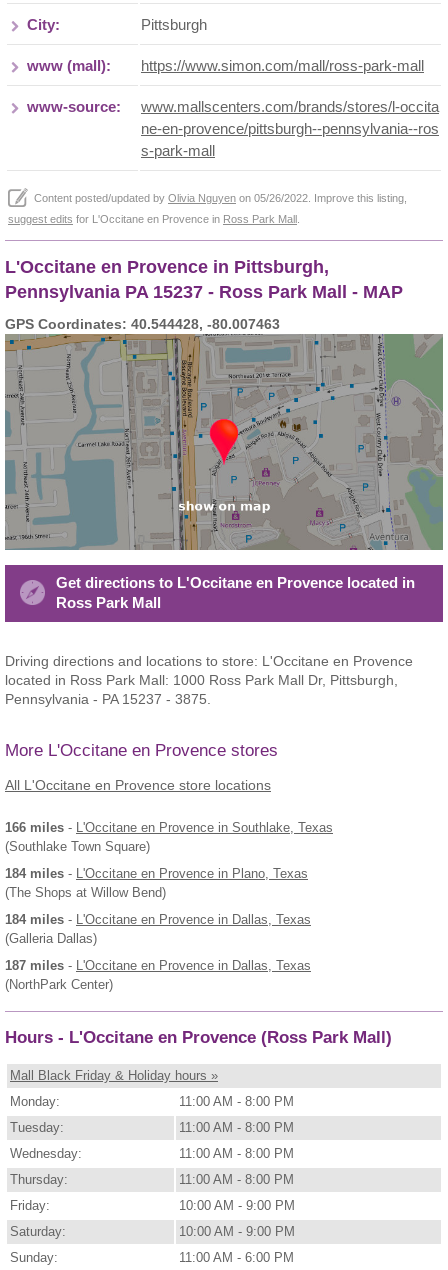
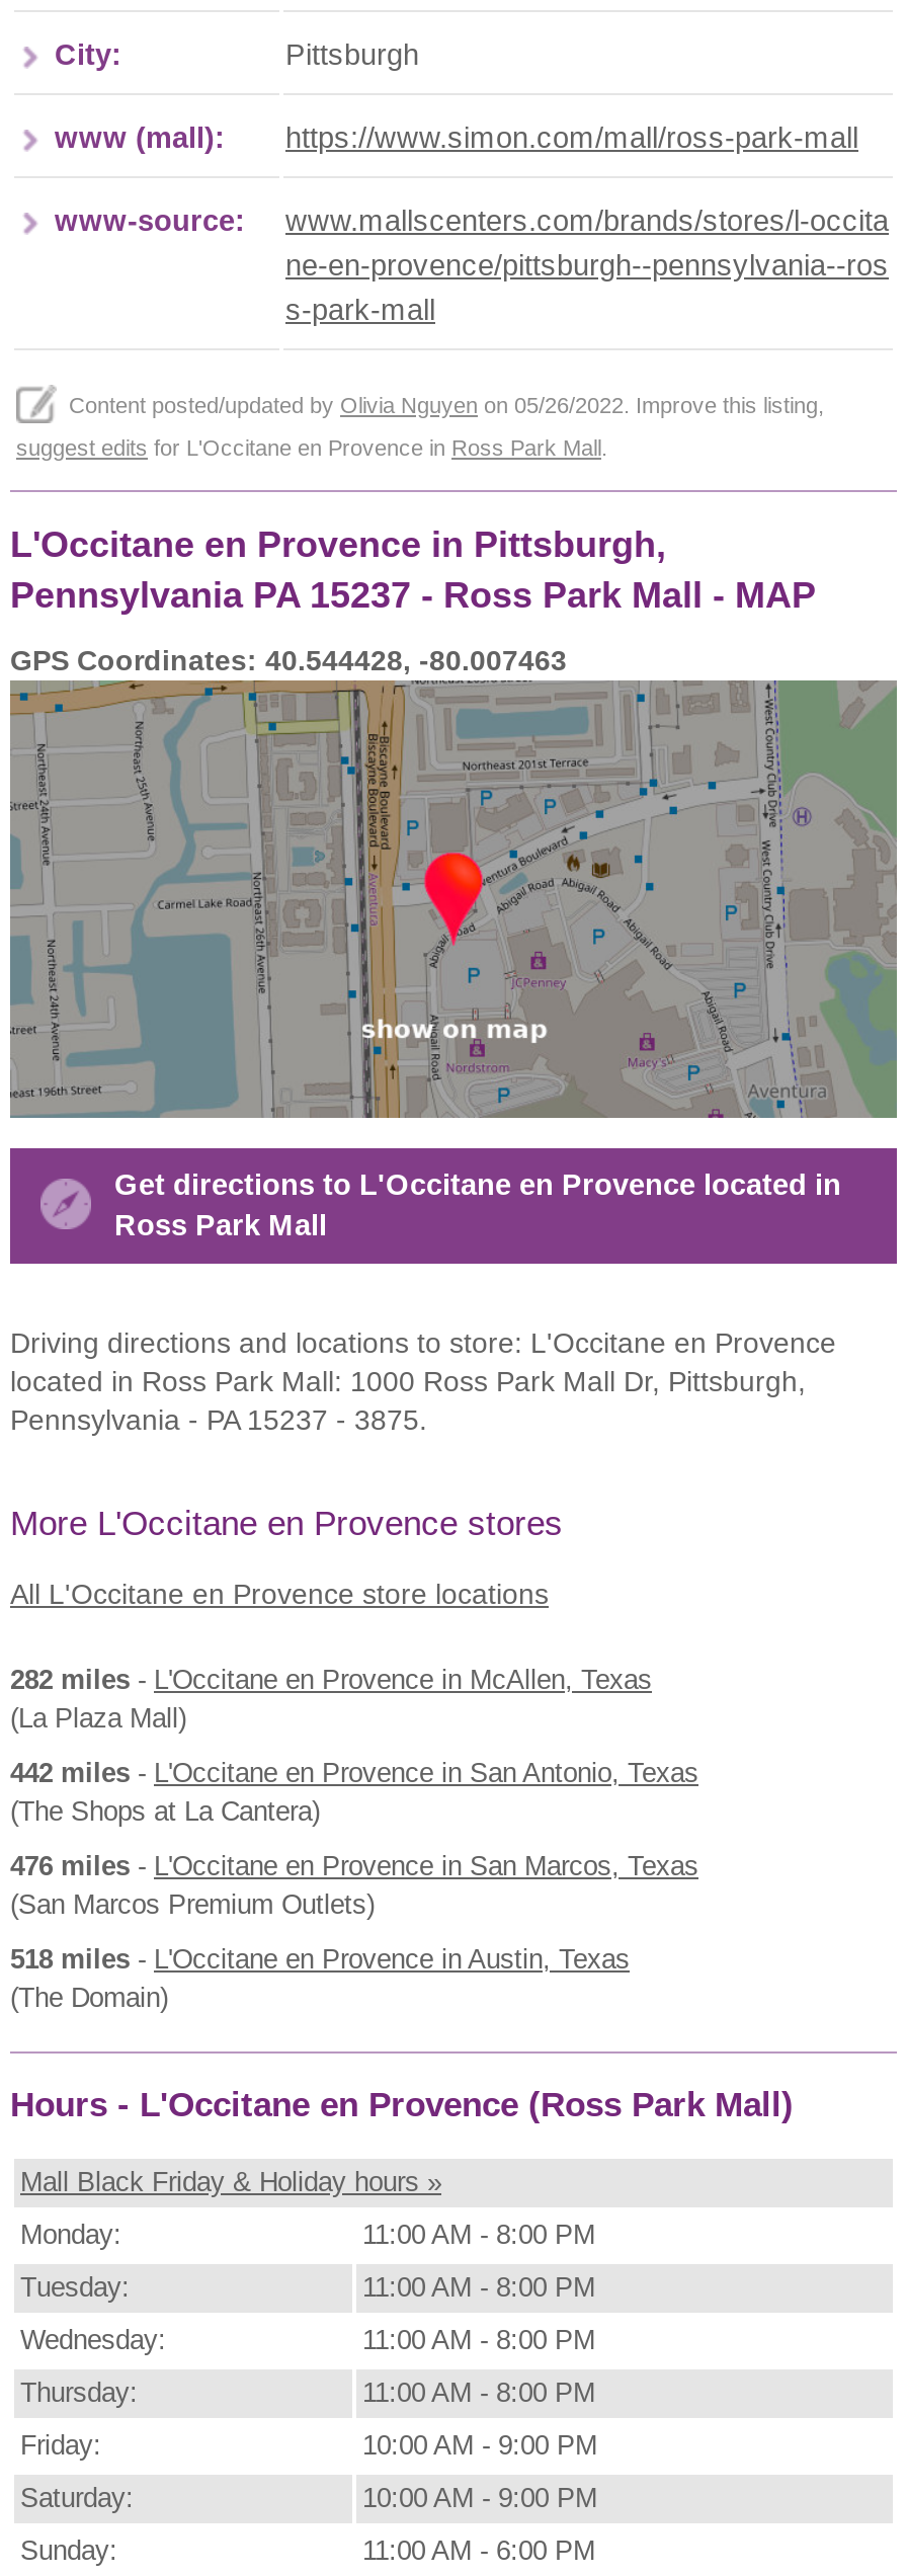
[5,820,333,854] 166 miles - L'Occitane en Provence in Southlake, Texas | (Southlake Town Square) -> [10,1664,652,1733] 282 miles - L'Occitane en Provence in McAllen, Texas | (La Plaza Mall)
[5,866,308,900] 184 miles - L'Occitane en Provence in Plano, Texas | (The Shops at Willow Bend) -> [10,1757,698,1826] 442 miles - L'Occitane en Provence in San Antonio, Texas | (The Shops at La Cantera)
[5,912,311,946] 184 miles - L'Occitane en Provence in Dallas, Texas | (Galleria Dallas) -> [10,1850,698,1919] 476 miles - L'Occitane en Provence in San Marcos, Texas | (San Marcos Premium Outlets)
[5,958,311,992] 187 miles - L'Occitane en Provence in Dallas, Texas | (NorthPark Center) -> [10,1943,630,2012] 518 miles - L'Occitane en Provence in Austin, Texas | (The Domain)

